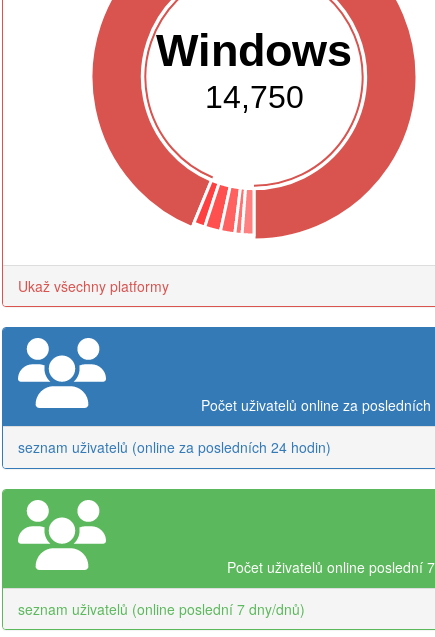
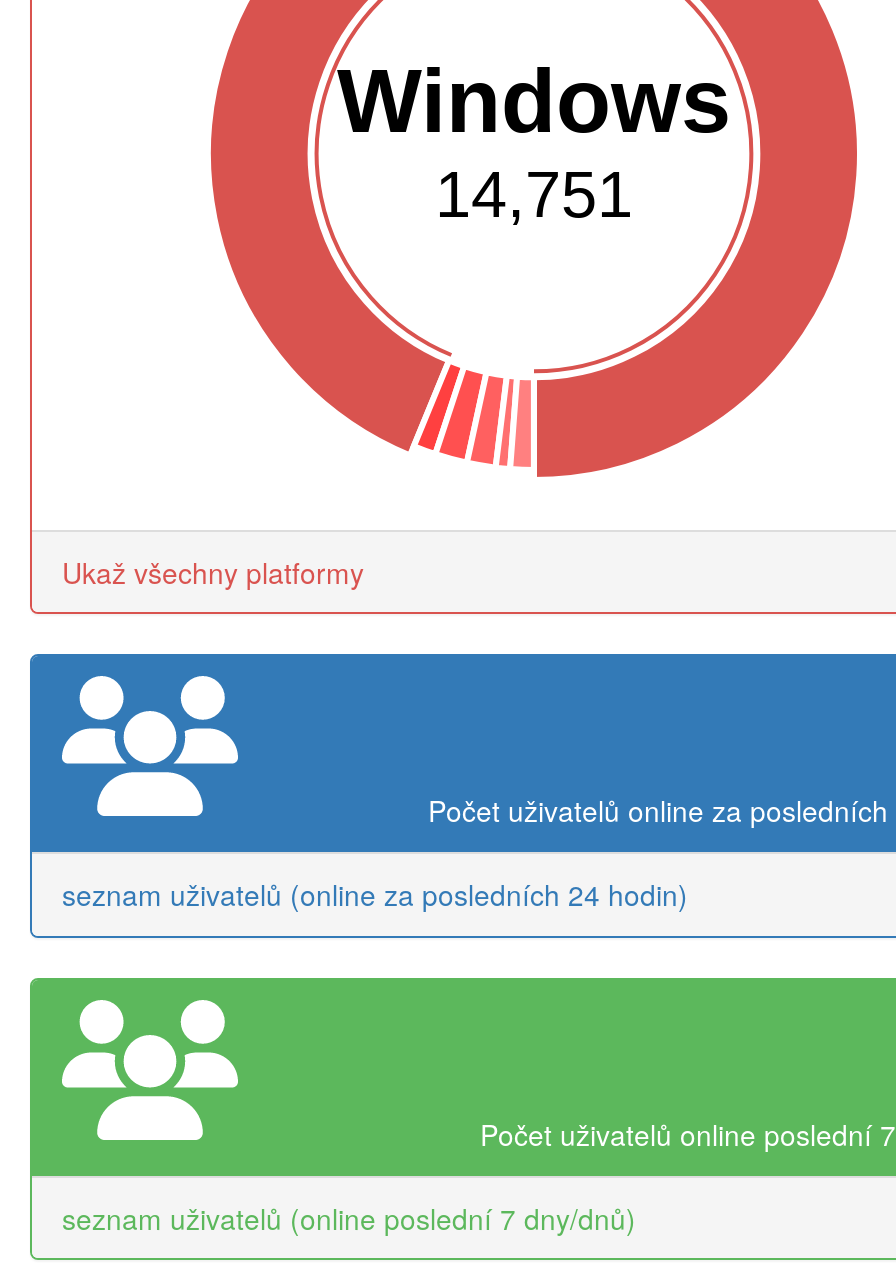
[204,80,303,116] 14,750 -> [435,159,633,232] 14,751

